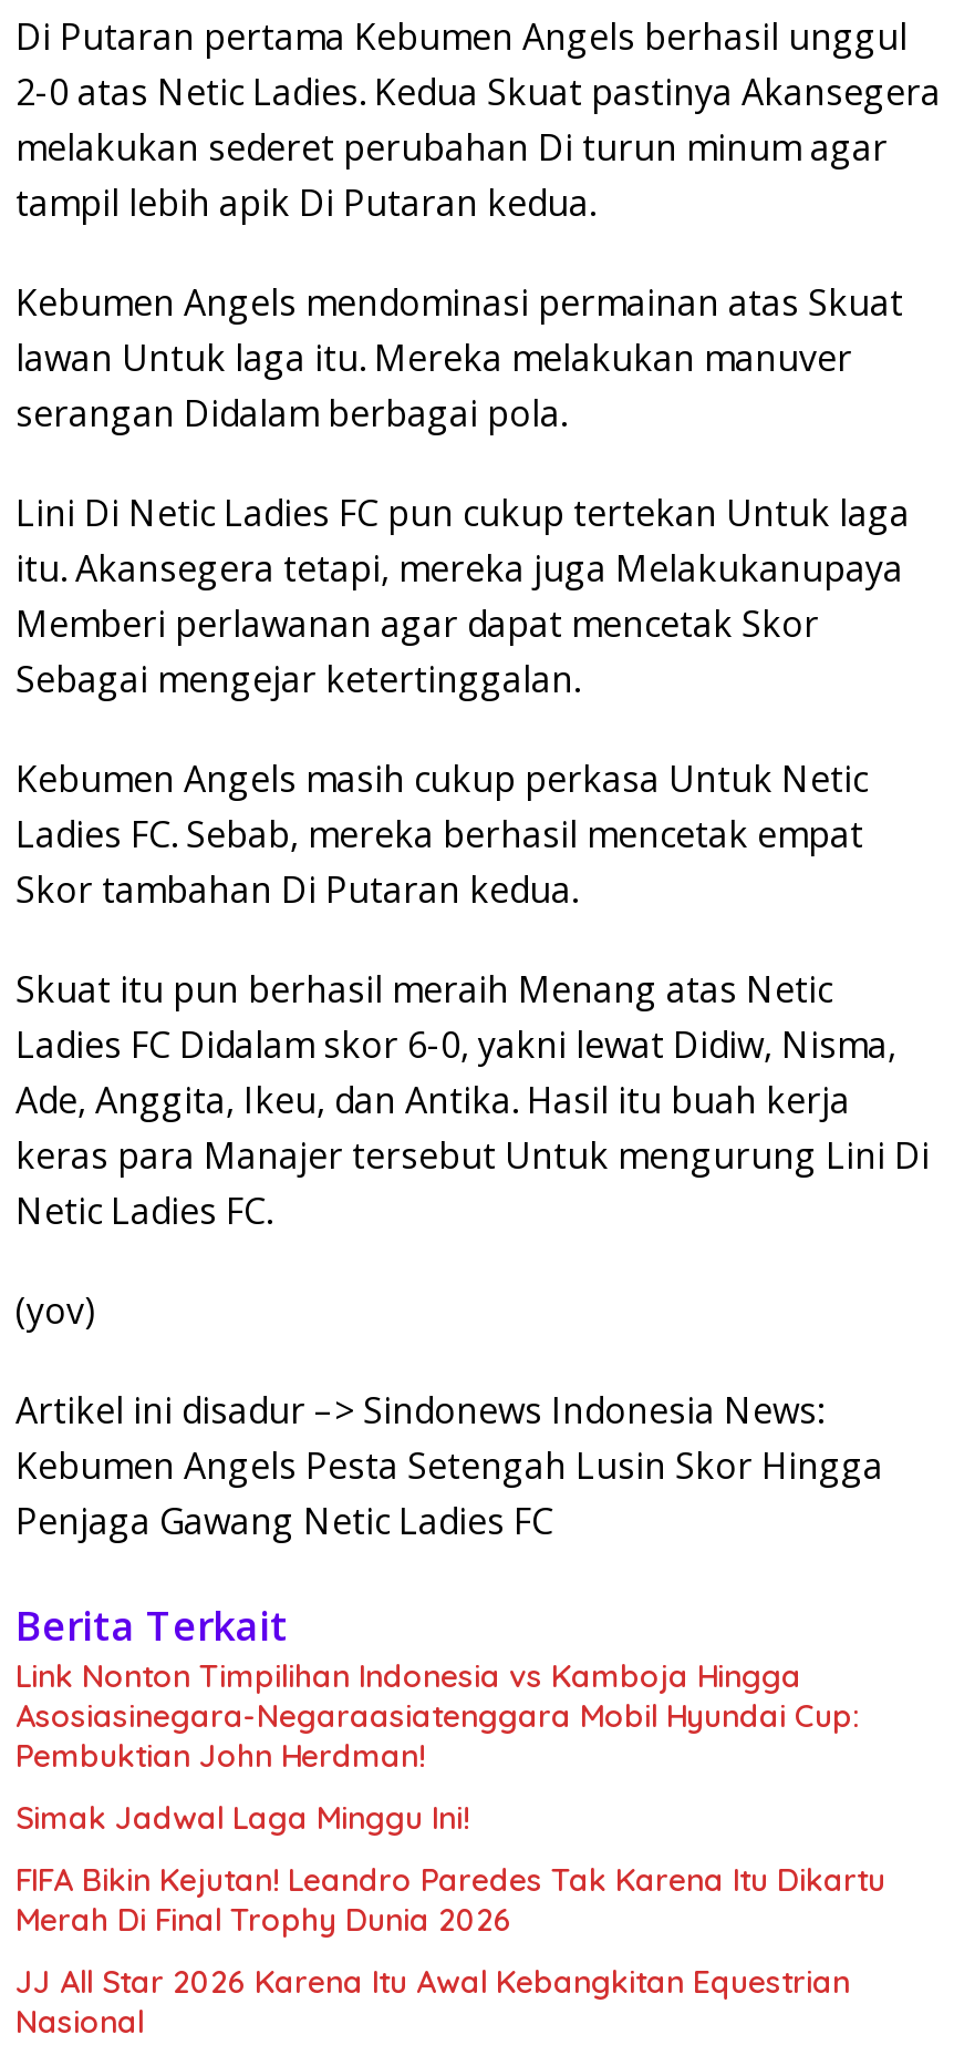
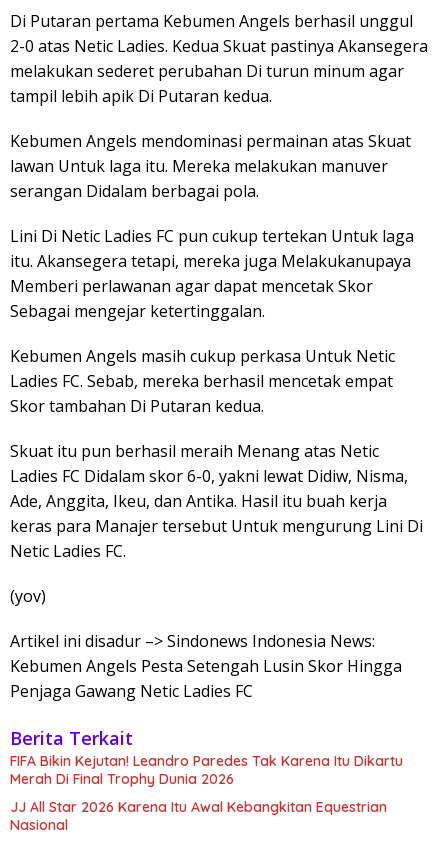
[15,1656,859,1838] Link Nonton Timpilihan Indonesia vs Kamboja Hingga | Asosiasinegara-Negaraasiatenggara Mobil Hyundai Cup: | Pembuktian John Herdman! | Simak Jadwal Laga Minggu Ini! -> none

